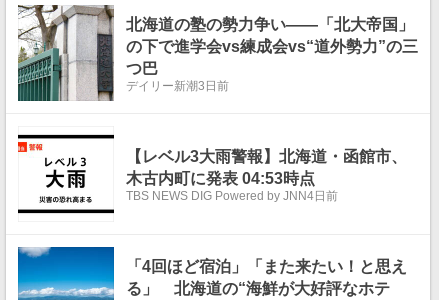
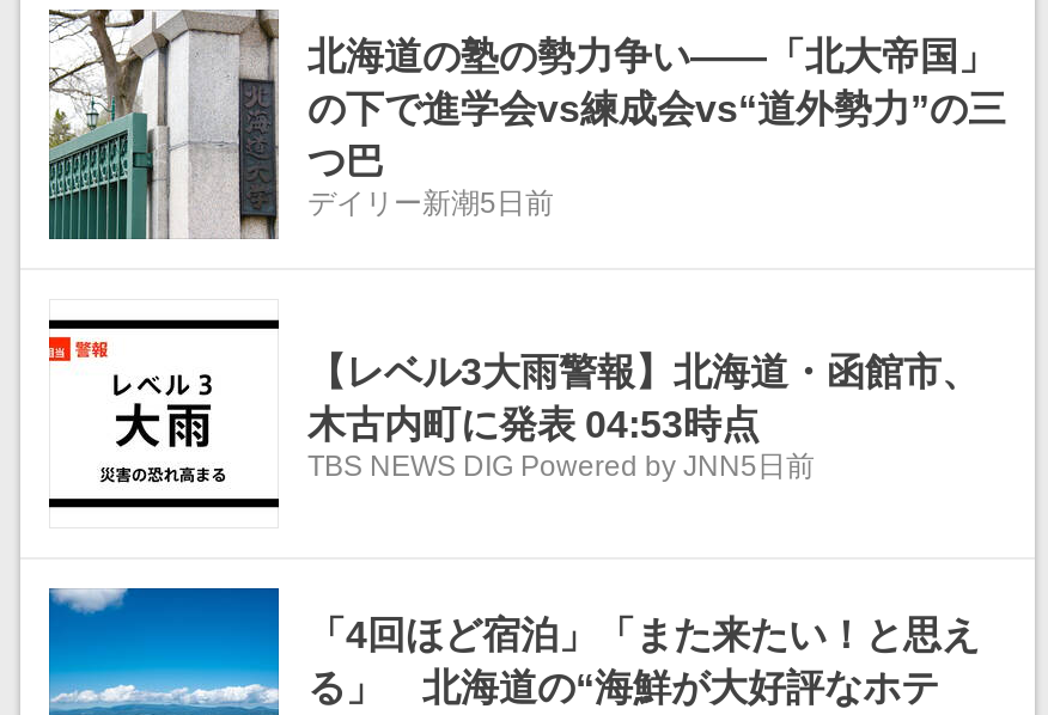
[126,78,229,92] デイリー新潮3日前 -> [307,185,554,219] デイリー新潮5日前
[126,188,338,202] TBS NEWS DIG Powered by JNN4日前 -> [307,448,815,482] TBS NEWS DIG Powered by JNN5日前

